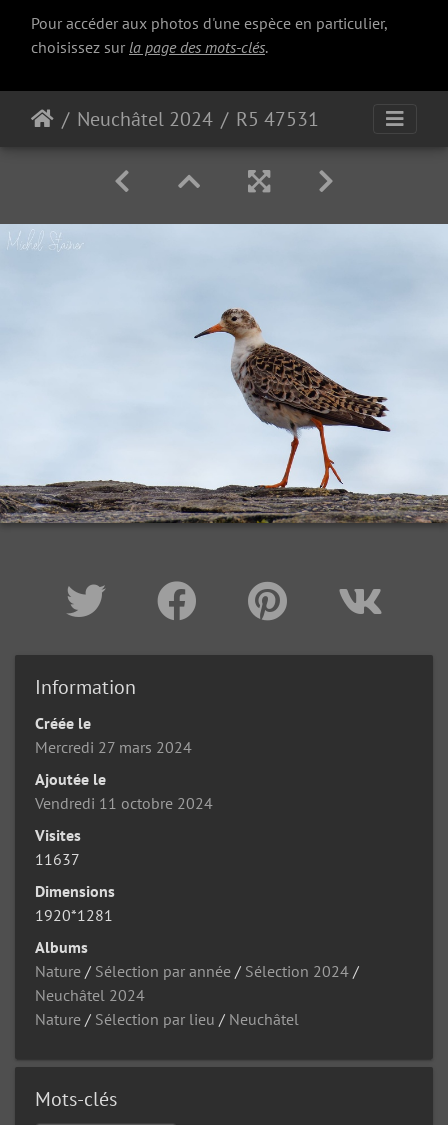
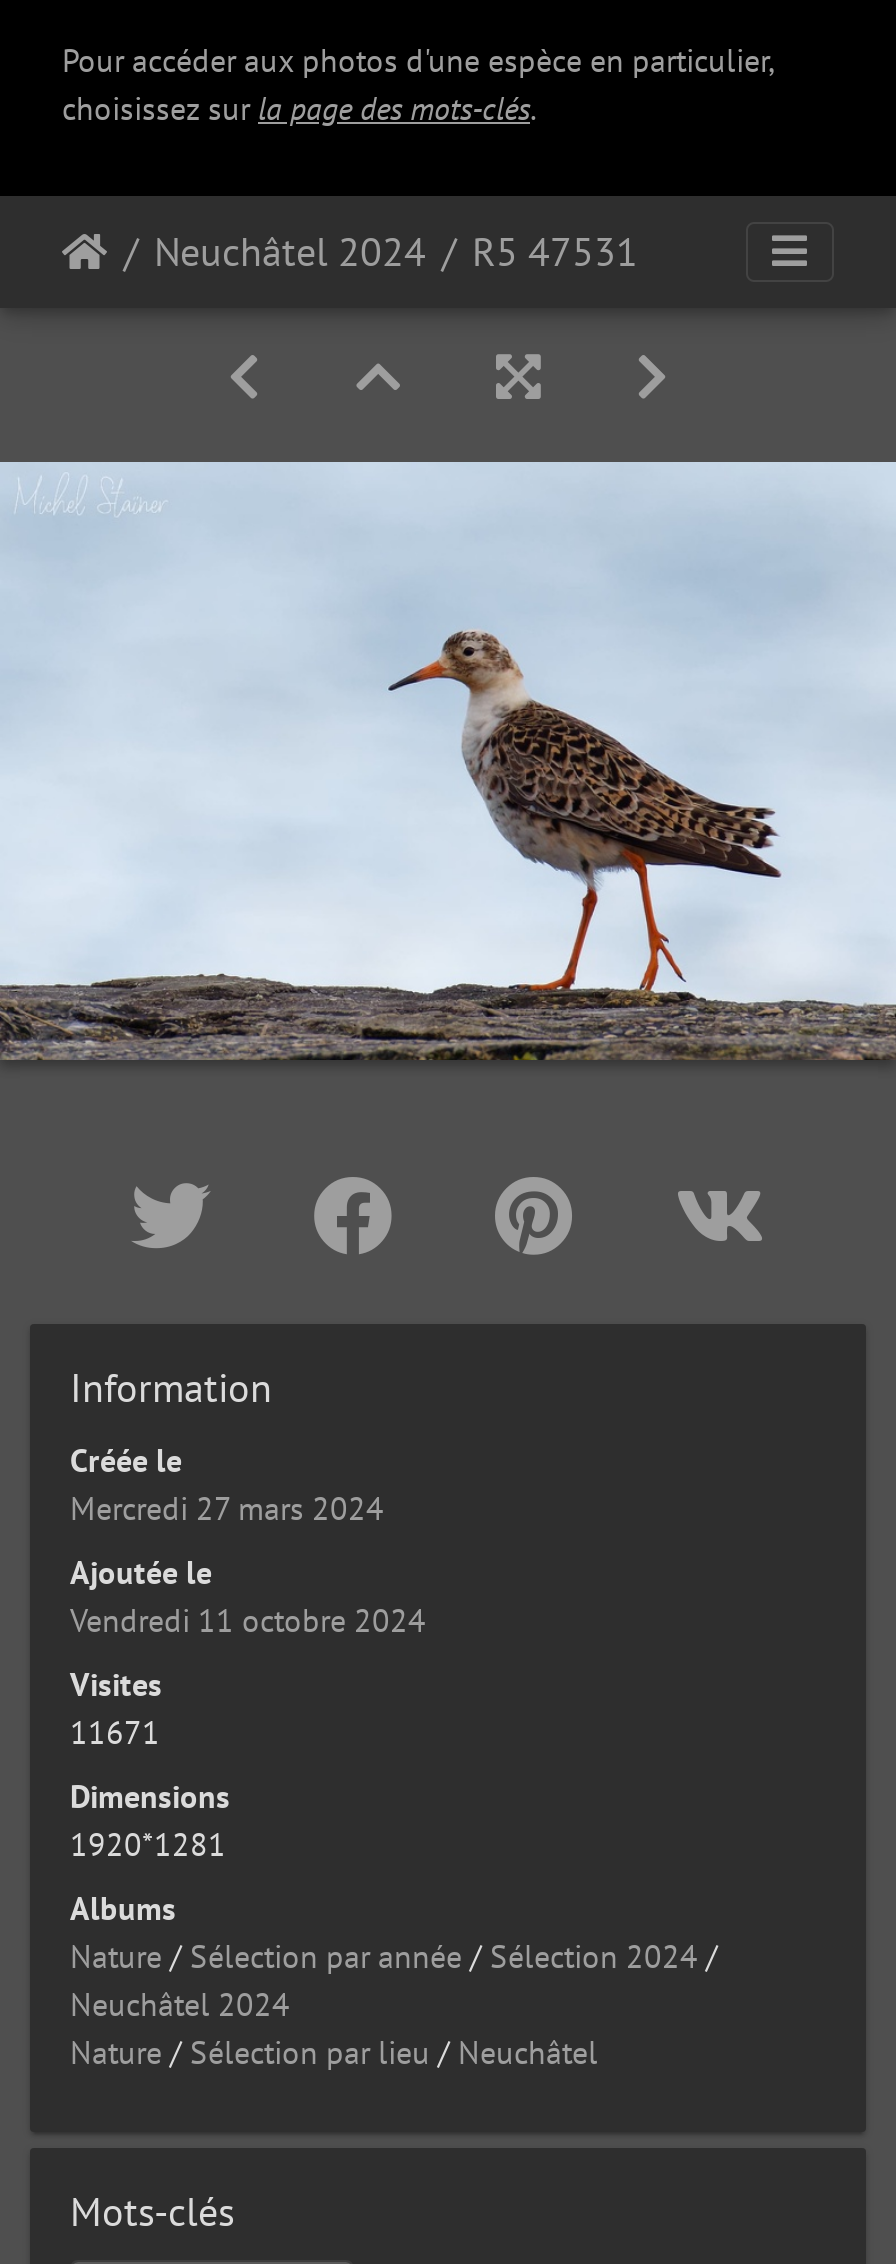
[35,849,80,869] 11637 -> [70,1711,160,1751] 11671

